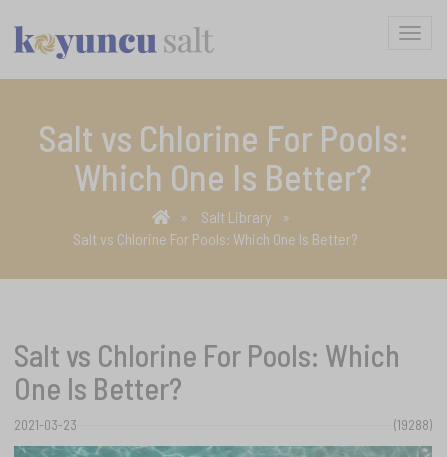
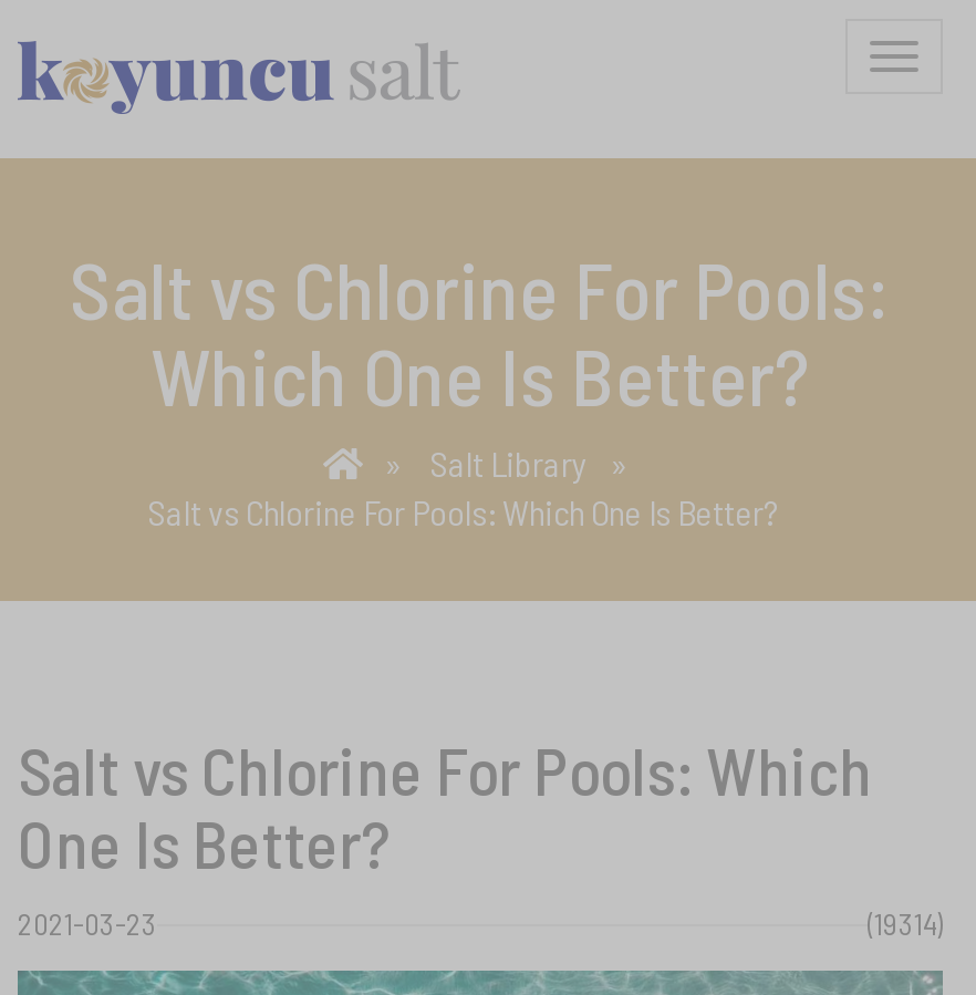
[394,416,432,433] (19288) -> [868,904,943,942] (19314)

